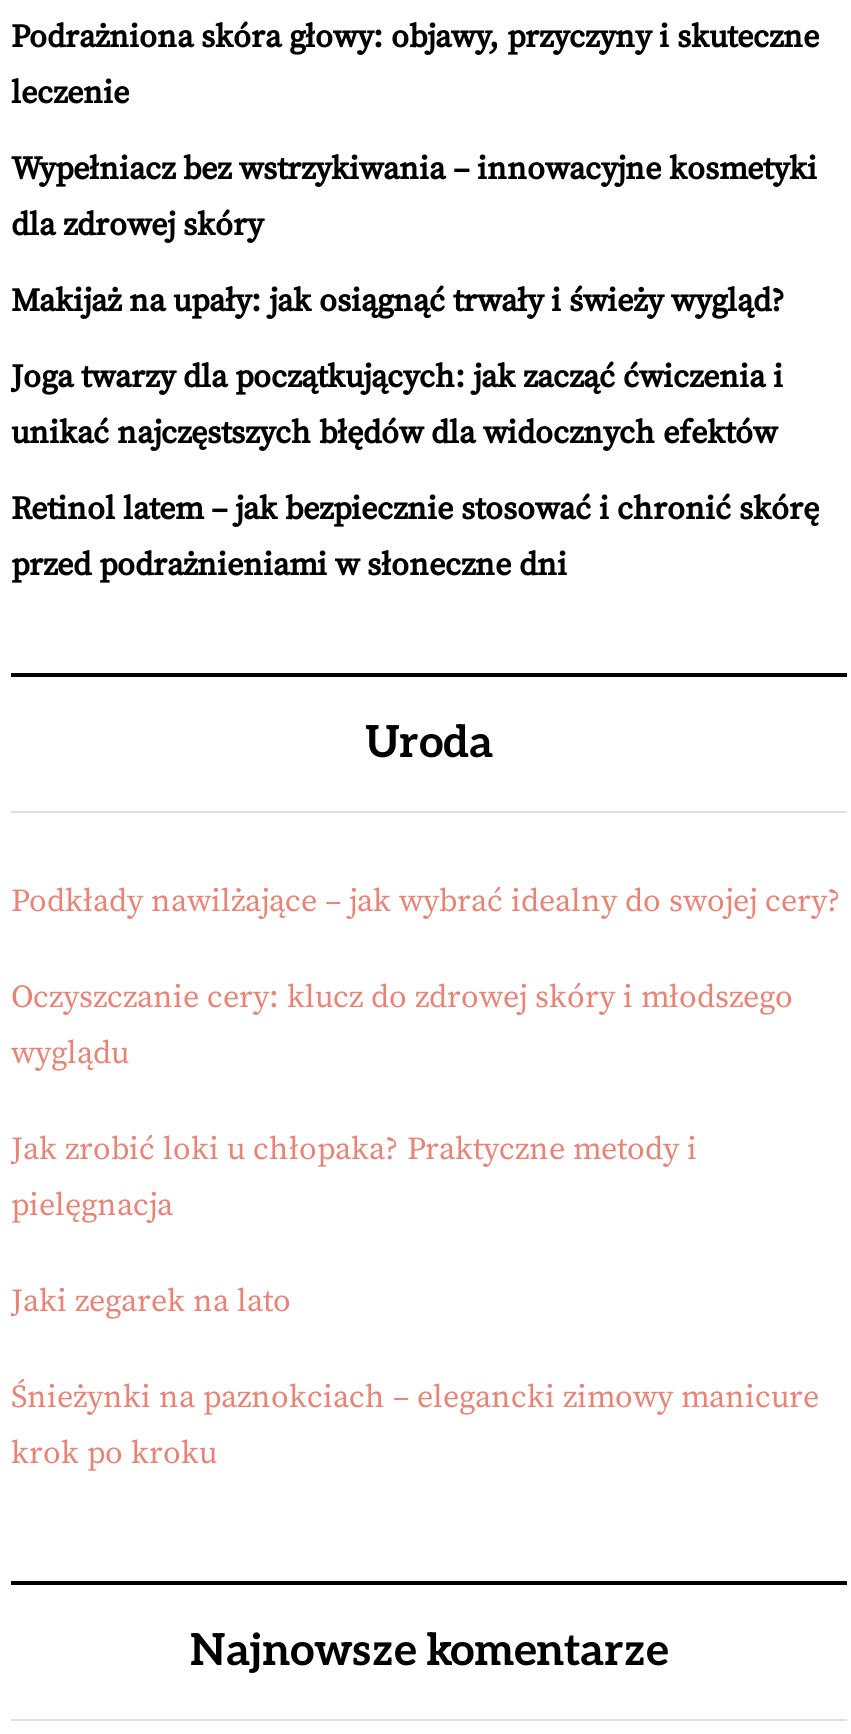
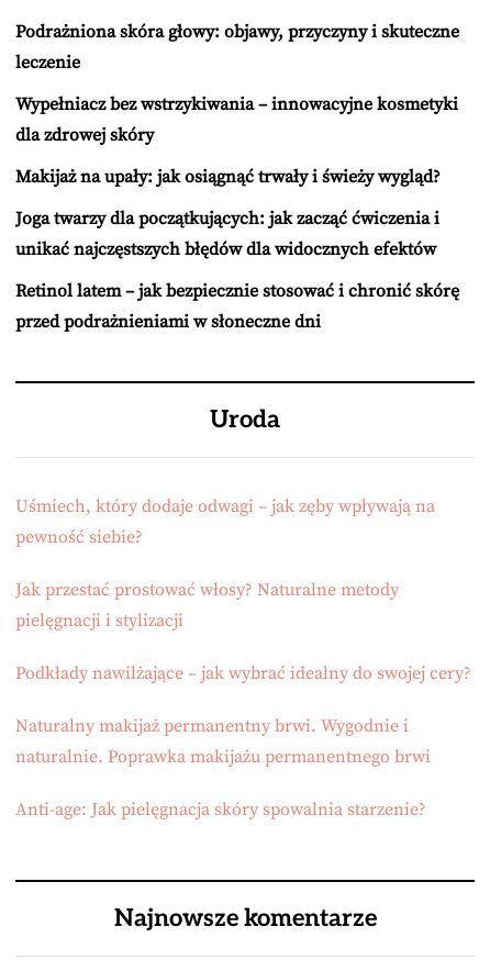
none -> [15,495,435,631] Uśmiech, który dodaje odwagi – jak zęby wpływają na | pewność siebie? | Jak przestać prostować włosy? Naturalne metody | pielęgnacji i stylizacji
moved [11,881,841,921] -> [15,662,471,684]: Podkłady nawilżające – jak wybrać idealny do swojej cery?
[11,977,819,1473] Oczyszczanie cery: klucz do zdrowej skóry i młodszego | wyglądu | Jak zrobić loki u chłopaka? Praktyczne metody i | pielęgnacja | Jaki zegarek na lato | Śnieżynki na paznokciach – elegancki zimowy manicure | krok po kroku -> [15,715,431,820] Naturalny makijaż permanentny brwi. Wygodnie i | naturalnie. Poprawka makijażu permanentnego brwi | Anti-age: Jak pielęgnacja skóry spowalnia starzenie?

